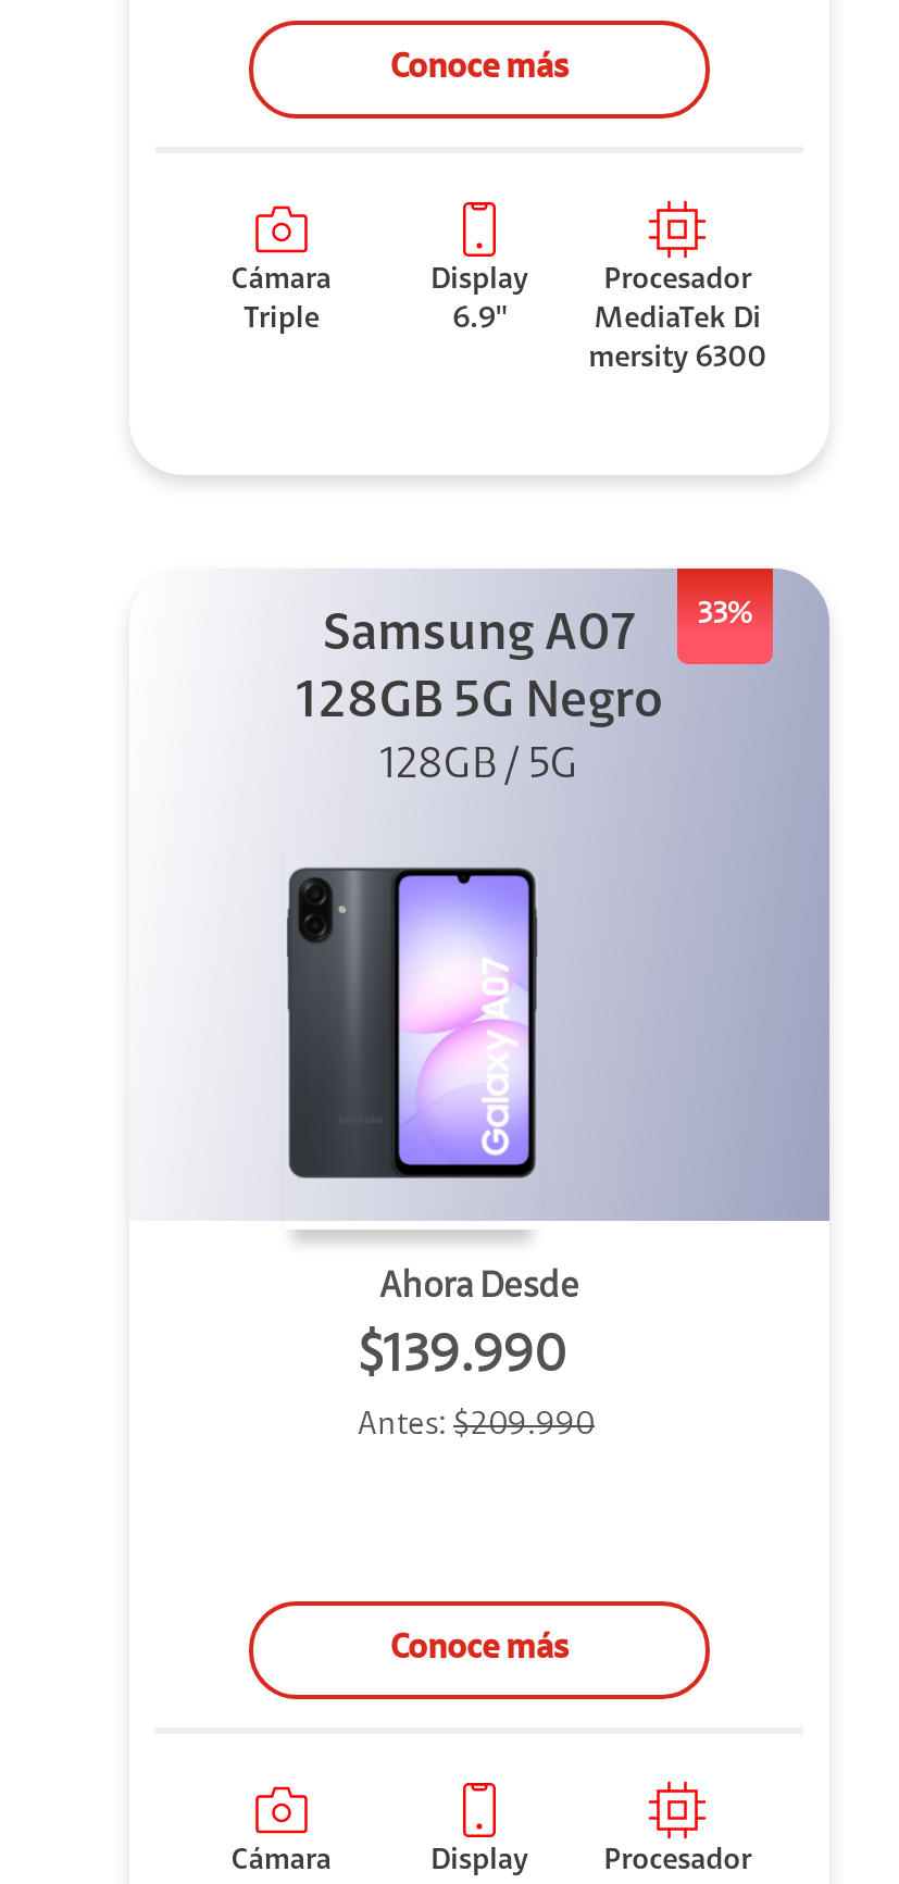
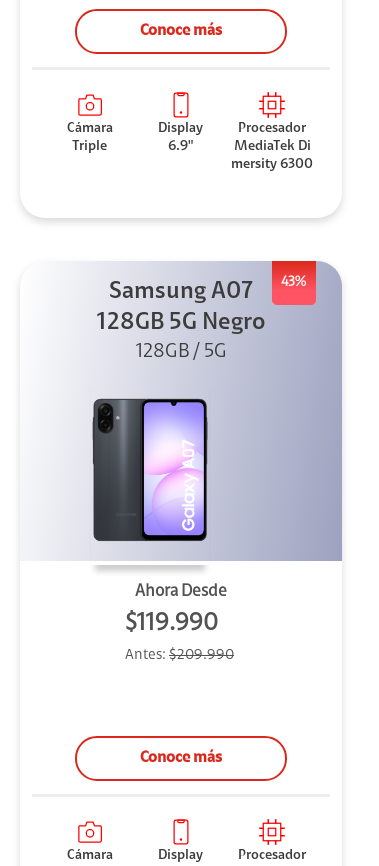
[697,602,752,632] 33% -> [281,276,306,290] 43%
[358,1332,566,1384] $139.990 -> [125,612,218,636] $119.990

